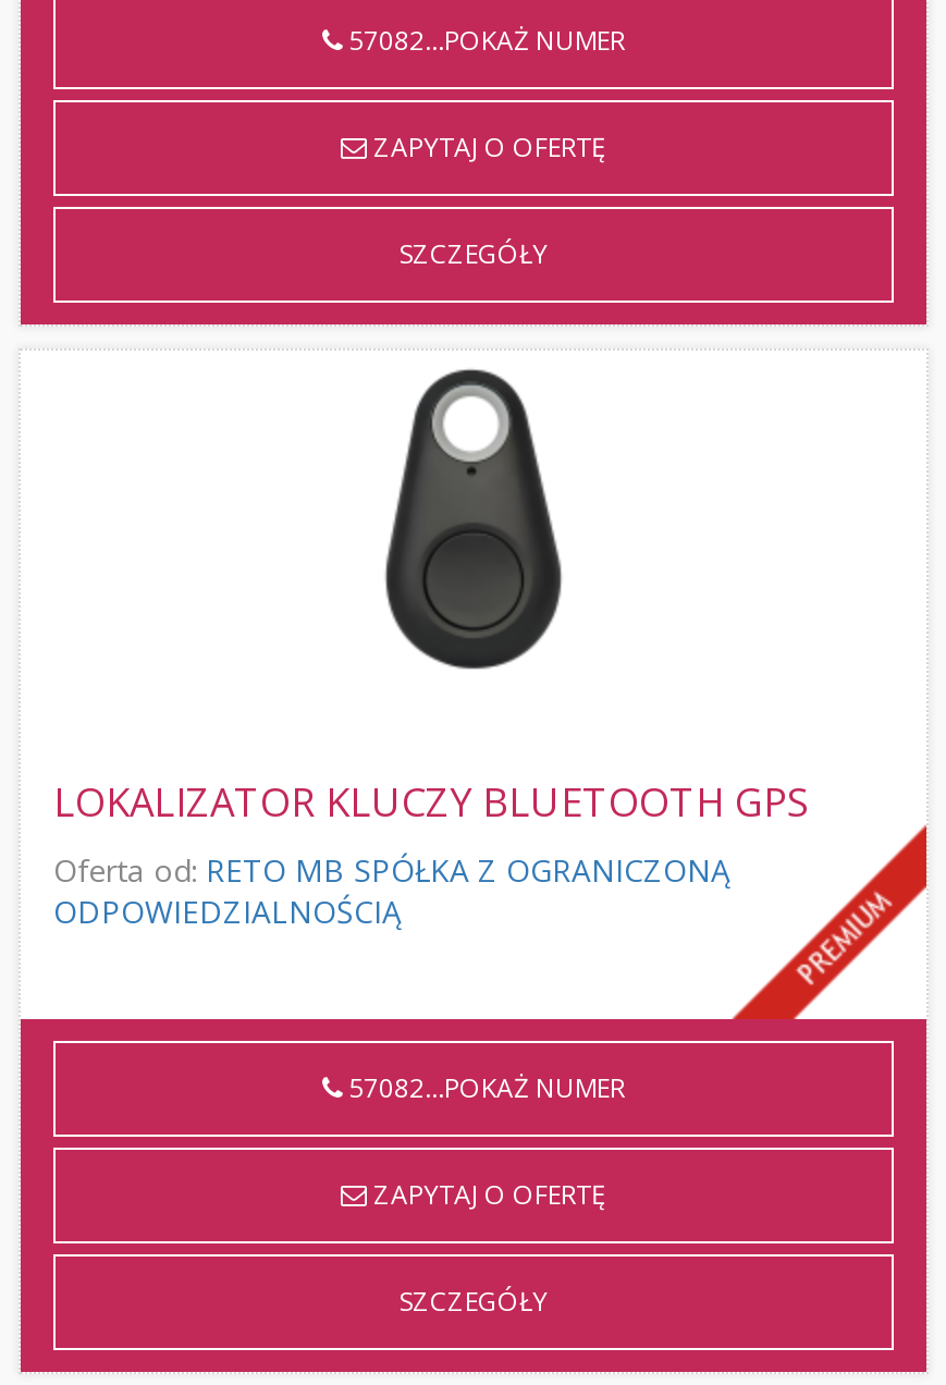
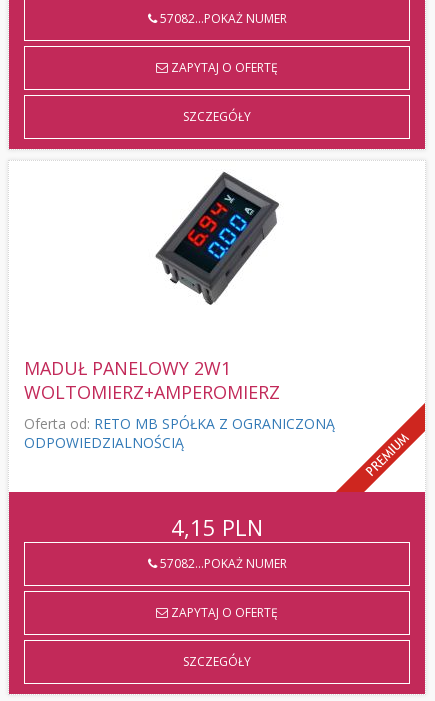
[360,368,600,671] [image] -> [155,170,280,307] [image]
[53,775,809,828] LOKALIZATOR KLUCZY BLUETOOTH GPS -> [24,356,280,404] MADUŁ PANELOWY 2W1 | WOLTOMIERZ+AMPEROMIERZ
none -> [171,512,263,542] 4,15 PLN

